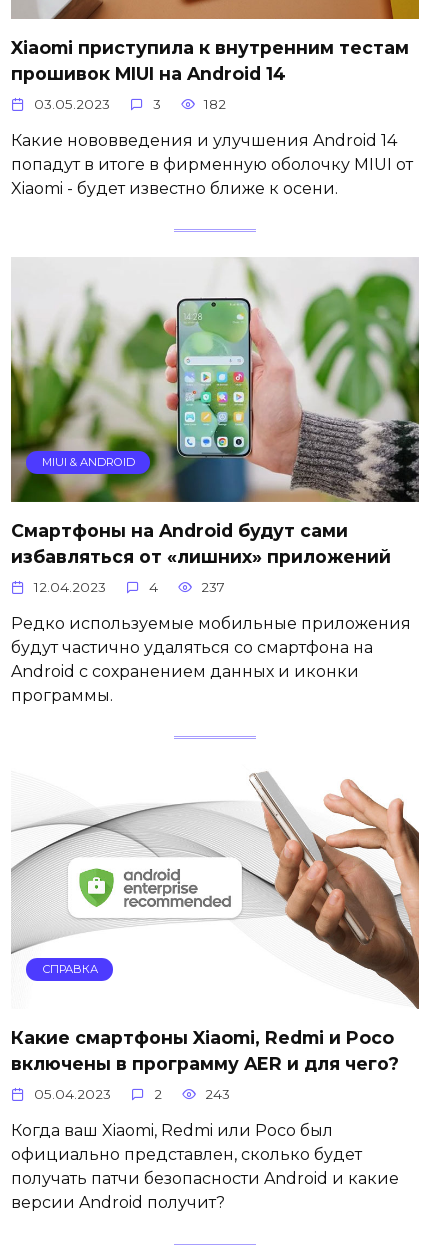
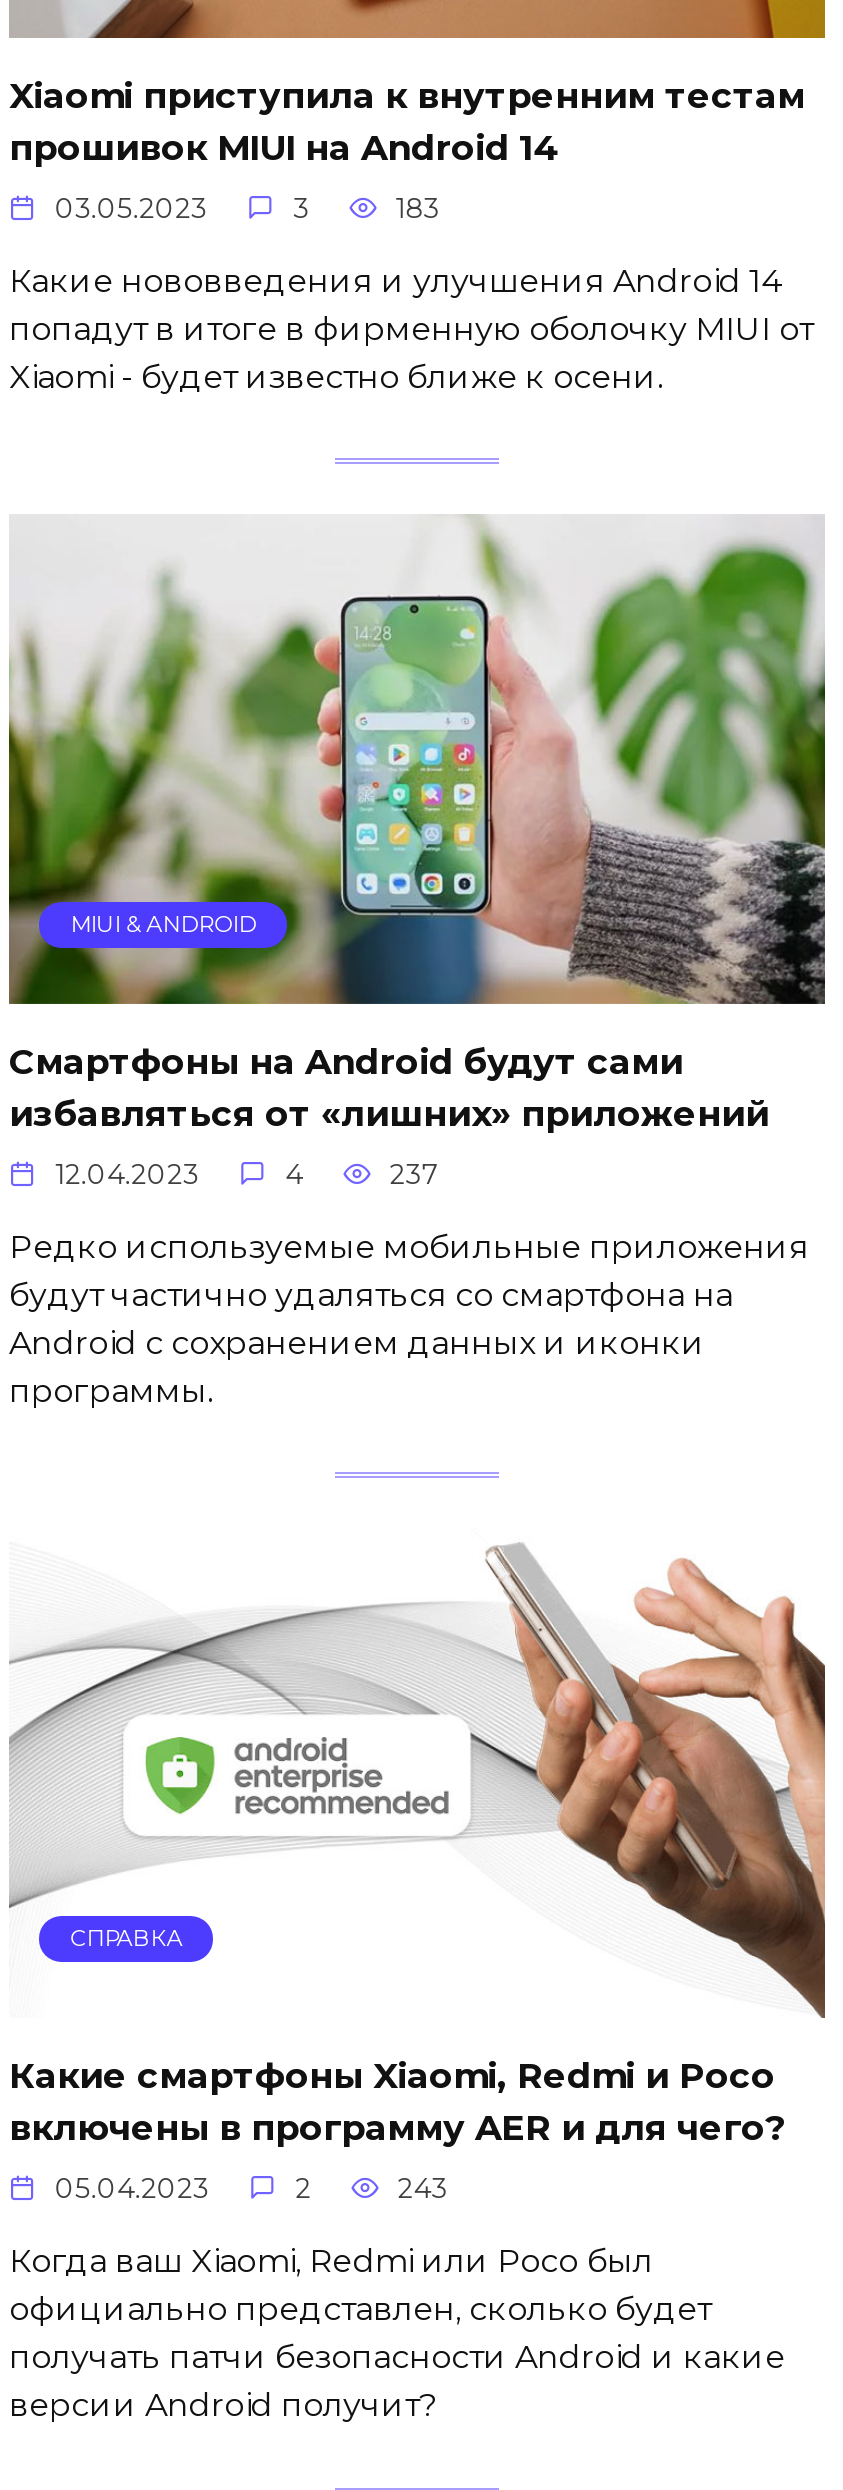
[204,96,226,112] 182 -> [396,192,440,224] 183

